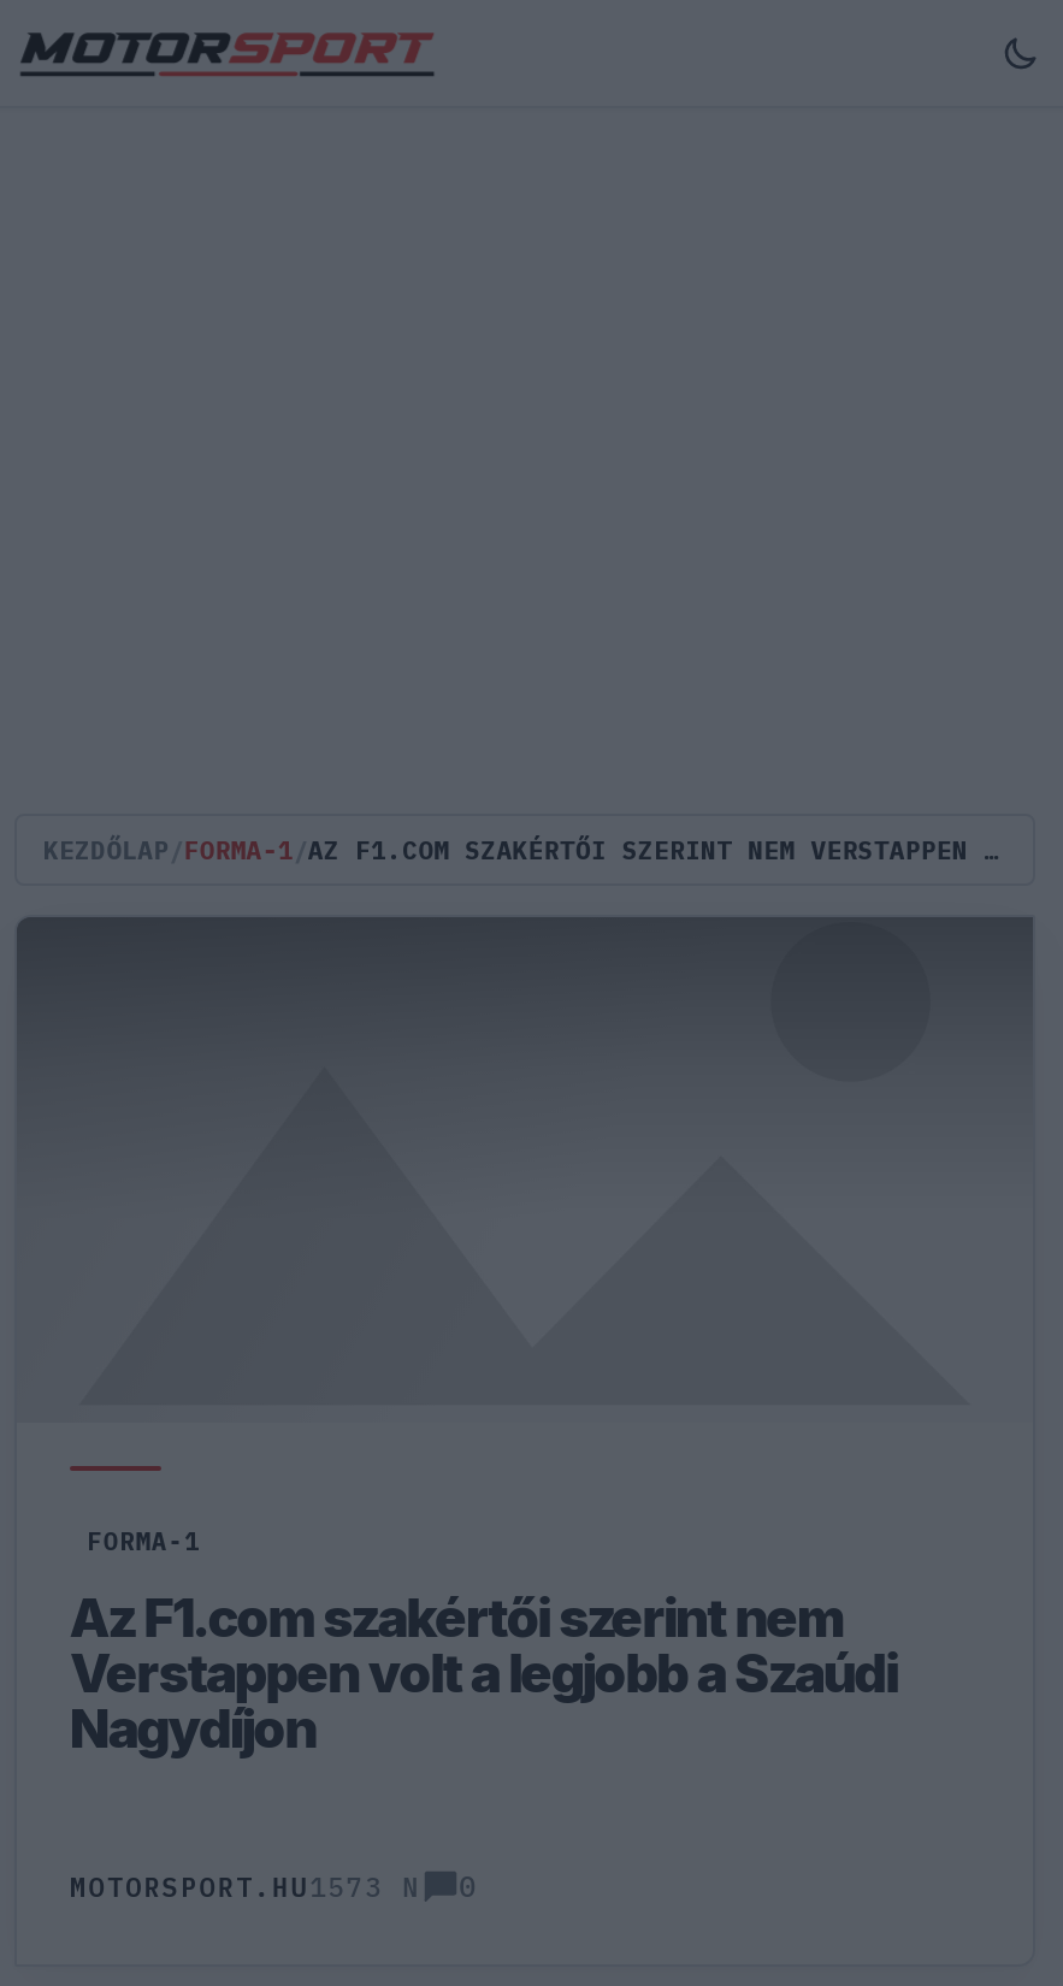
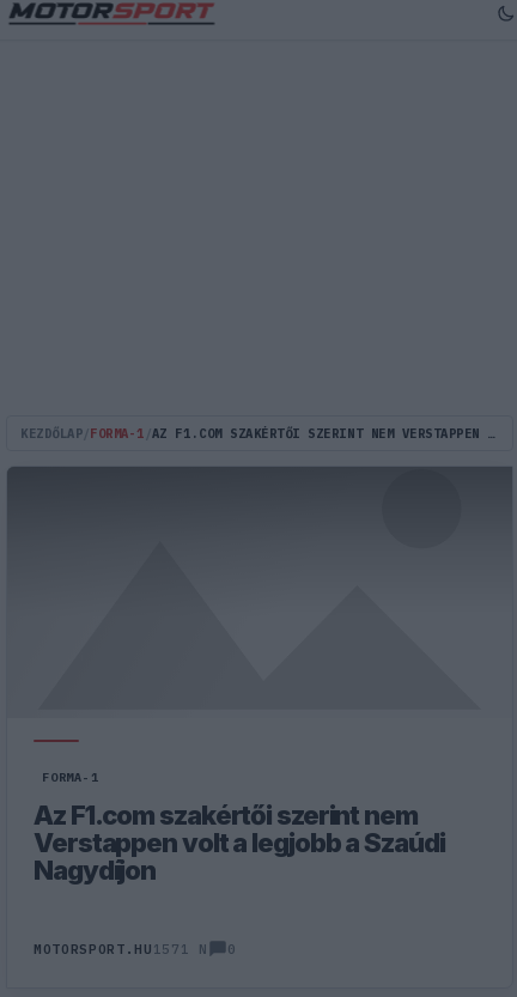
[70,1870,420,1904] MOTORSPORT.HU 1573 N -> [34,941,208,958] MOTORSPORT.HU 1571 N

